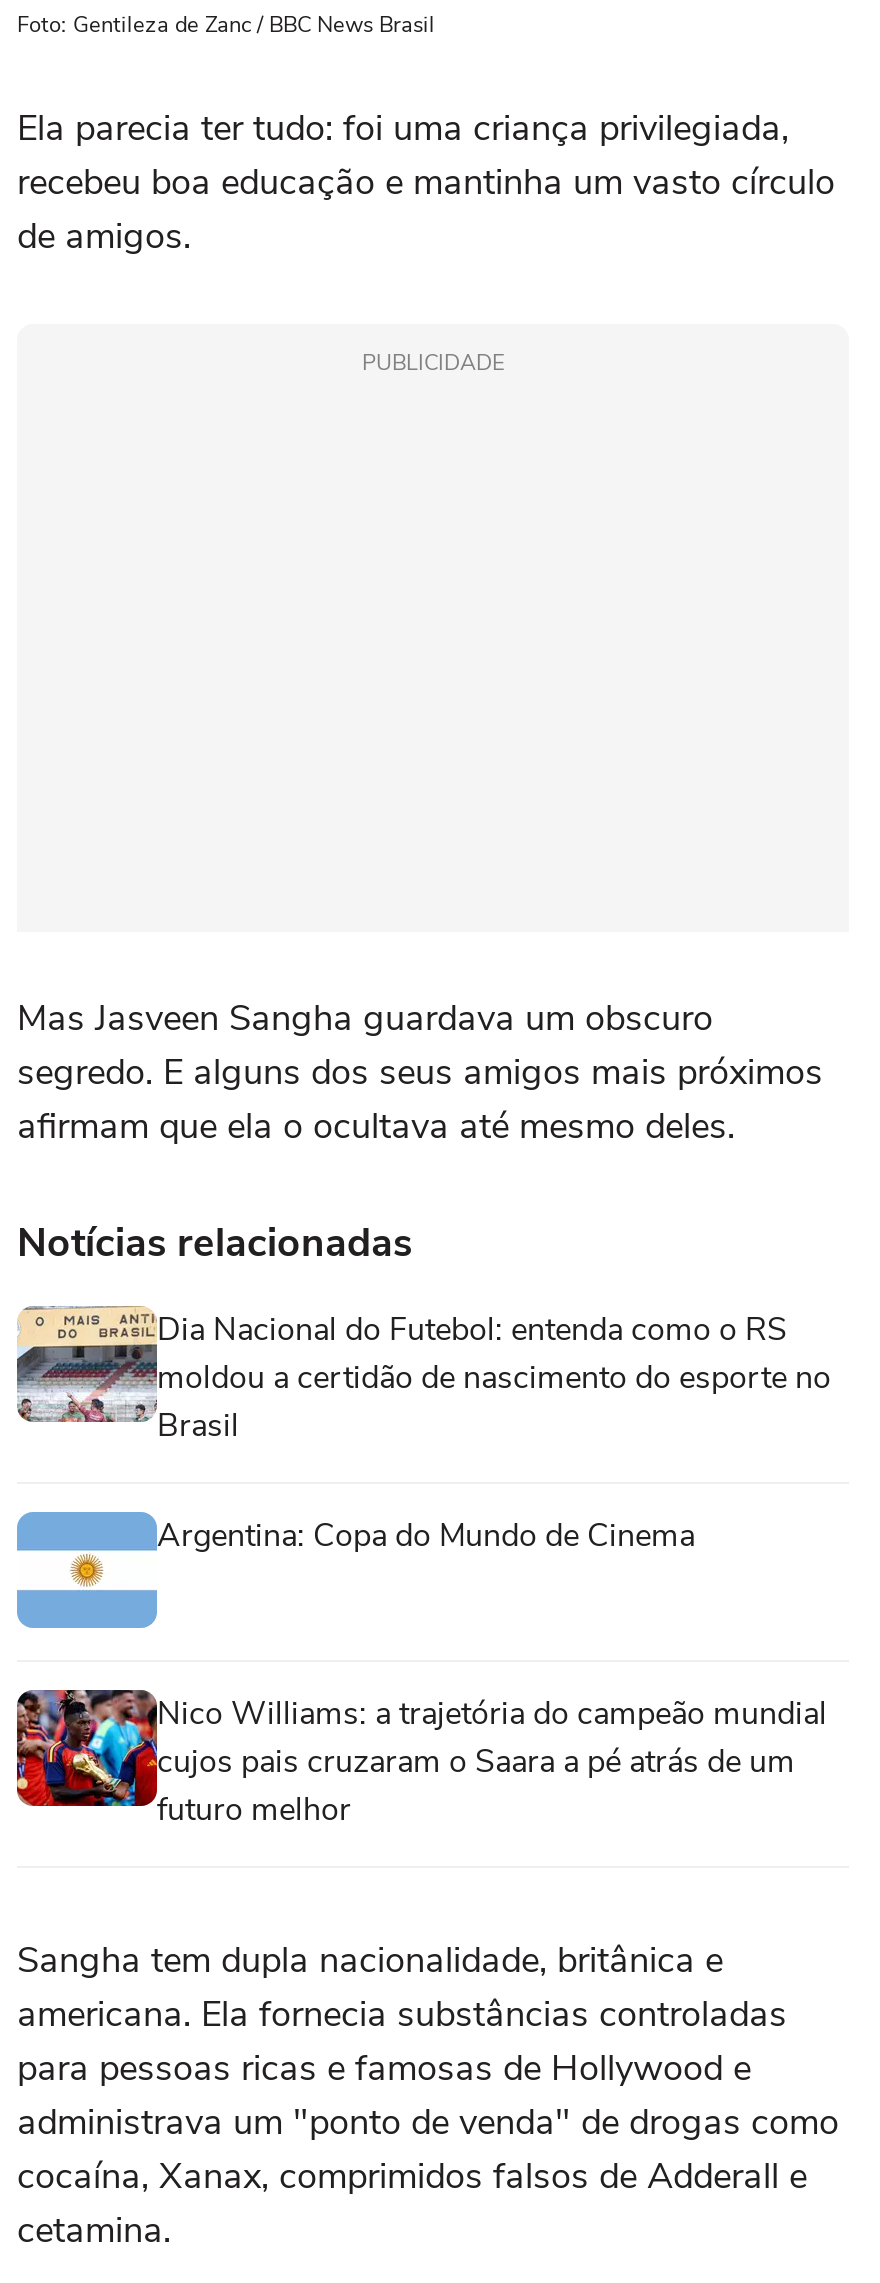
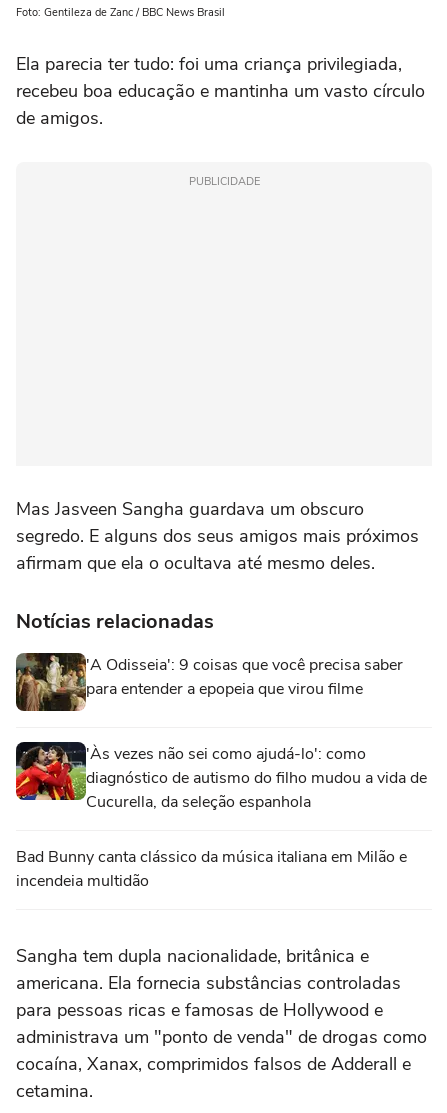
[15,1306,831,1448] [image] | Dia Nacional do Futebol: entenda como o RS | moldou a certidão de nascimento do esporte no | Brasil -> [15,652,403,712] [image] | 'A Odisseia': 9 coisas que você precisa saber | para entender a epopeia que virou filme
[15,1510,695,1630] [image] | Argentina: Copa do Mundo de Cinema -> [15,741,427,813] [image] | 'Às vezes não sei como ajudá-lo': como | diagnóstico de autismo do filho mudou a vida de | Cucurella, da seleção espanhola
[157,1692,827,1832] Nico Williams: a trajetória do campeão mundial | cujos pais cruzaram o Saara a pé atrás de um | futuro melhor -> [16,846,407,892] Bad Bunny canta clássico da música italiana em Milão e | incendeia multidão

